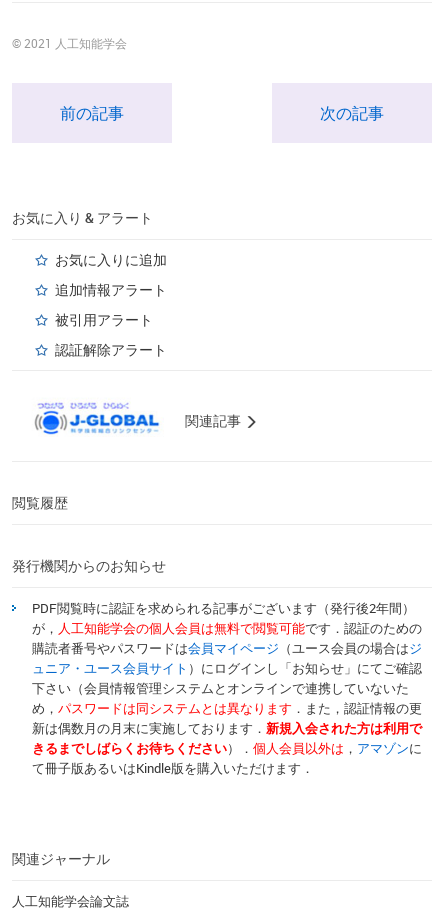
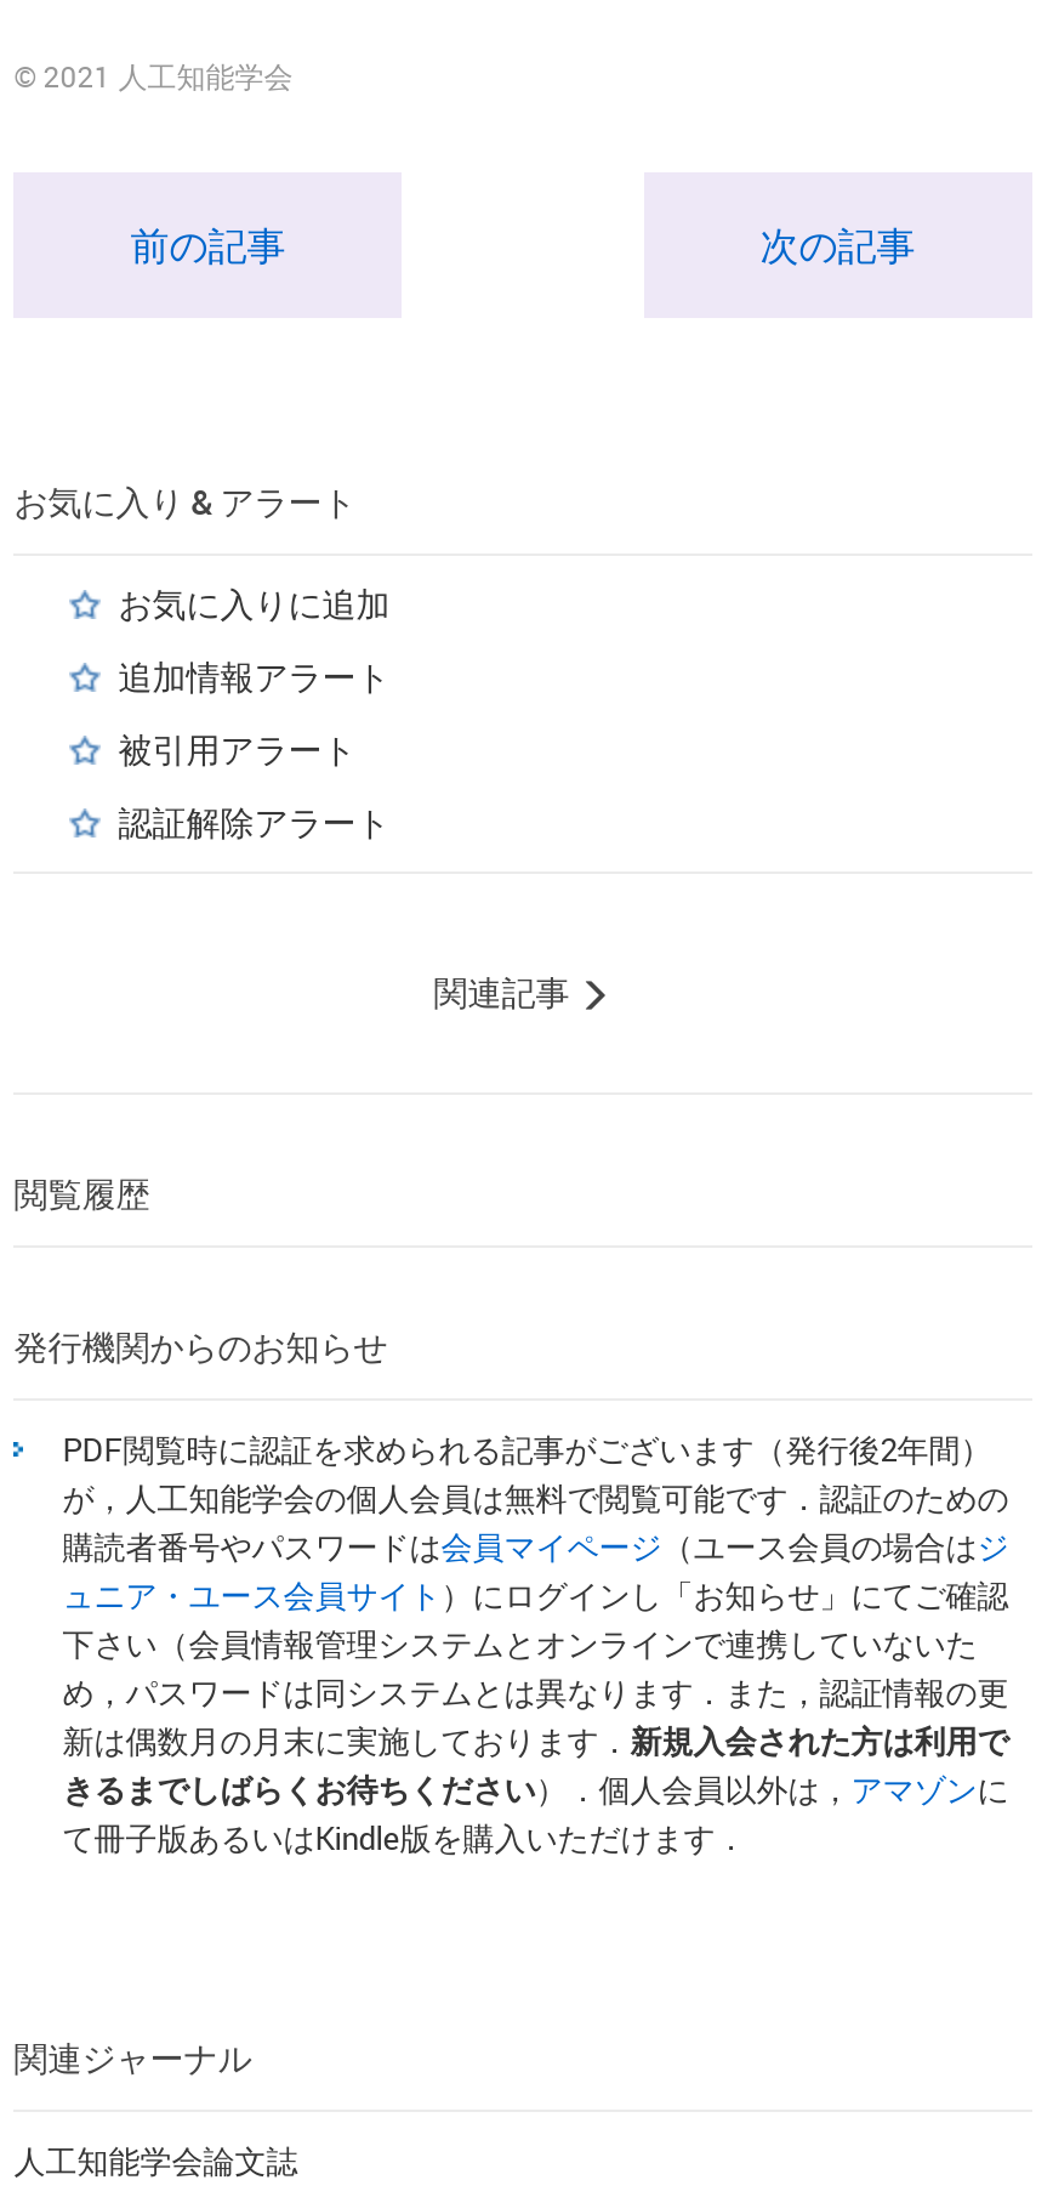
[34,402,161,436] [image] -> none

